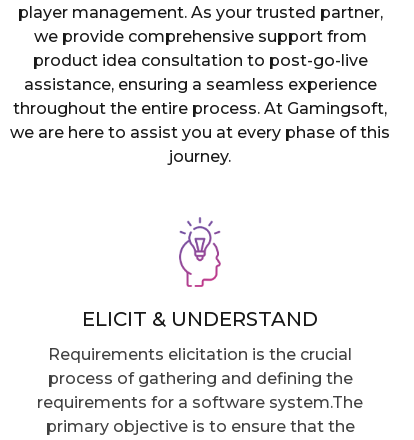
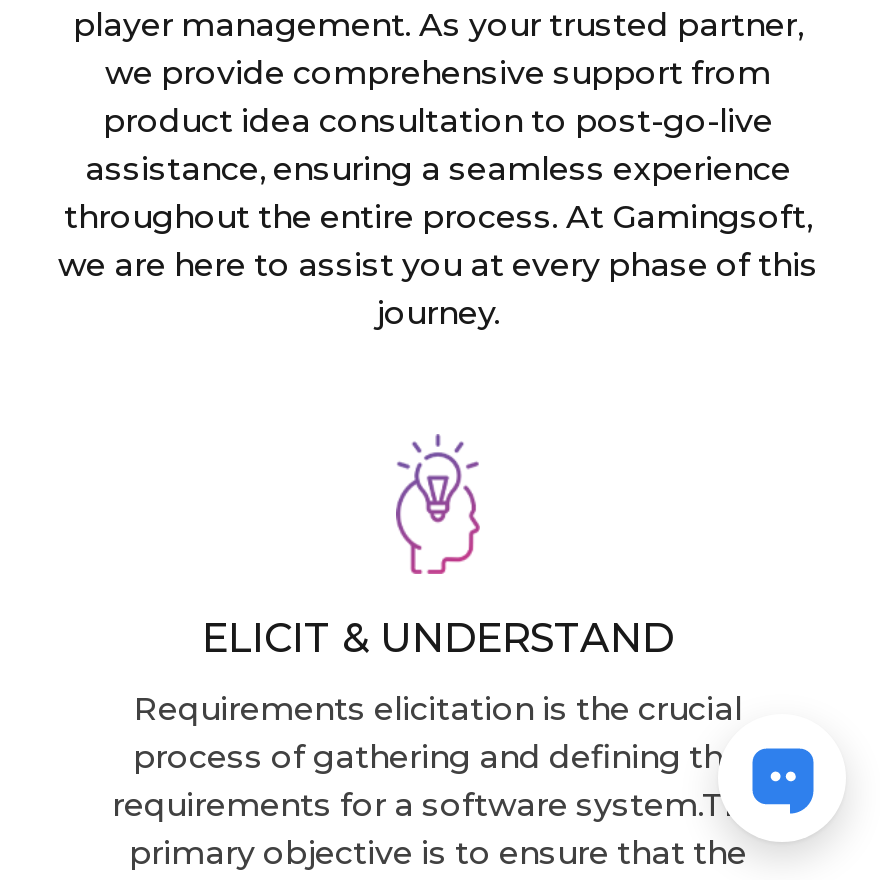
none -> [750,746,846,858] [image]

